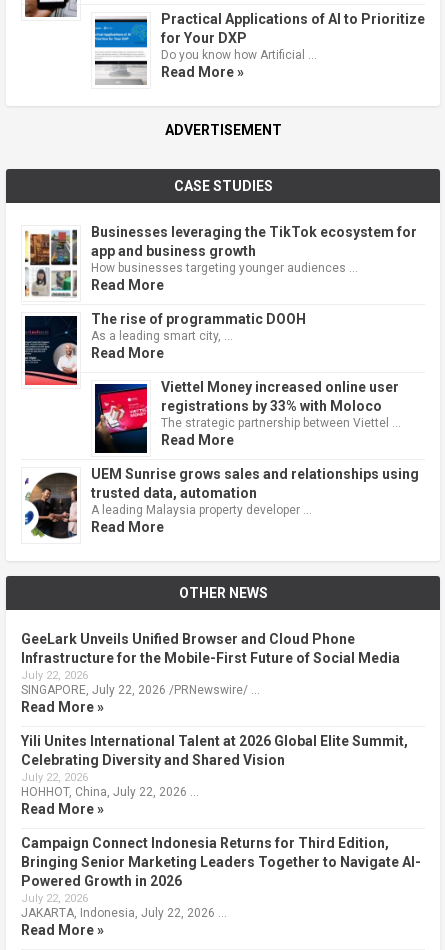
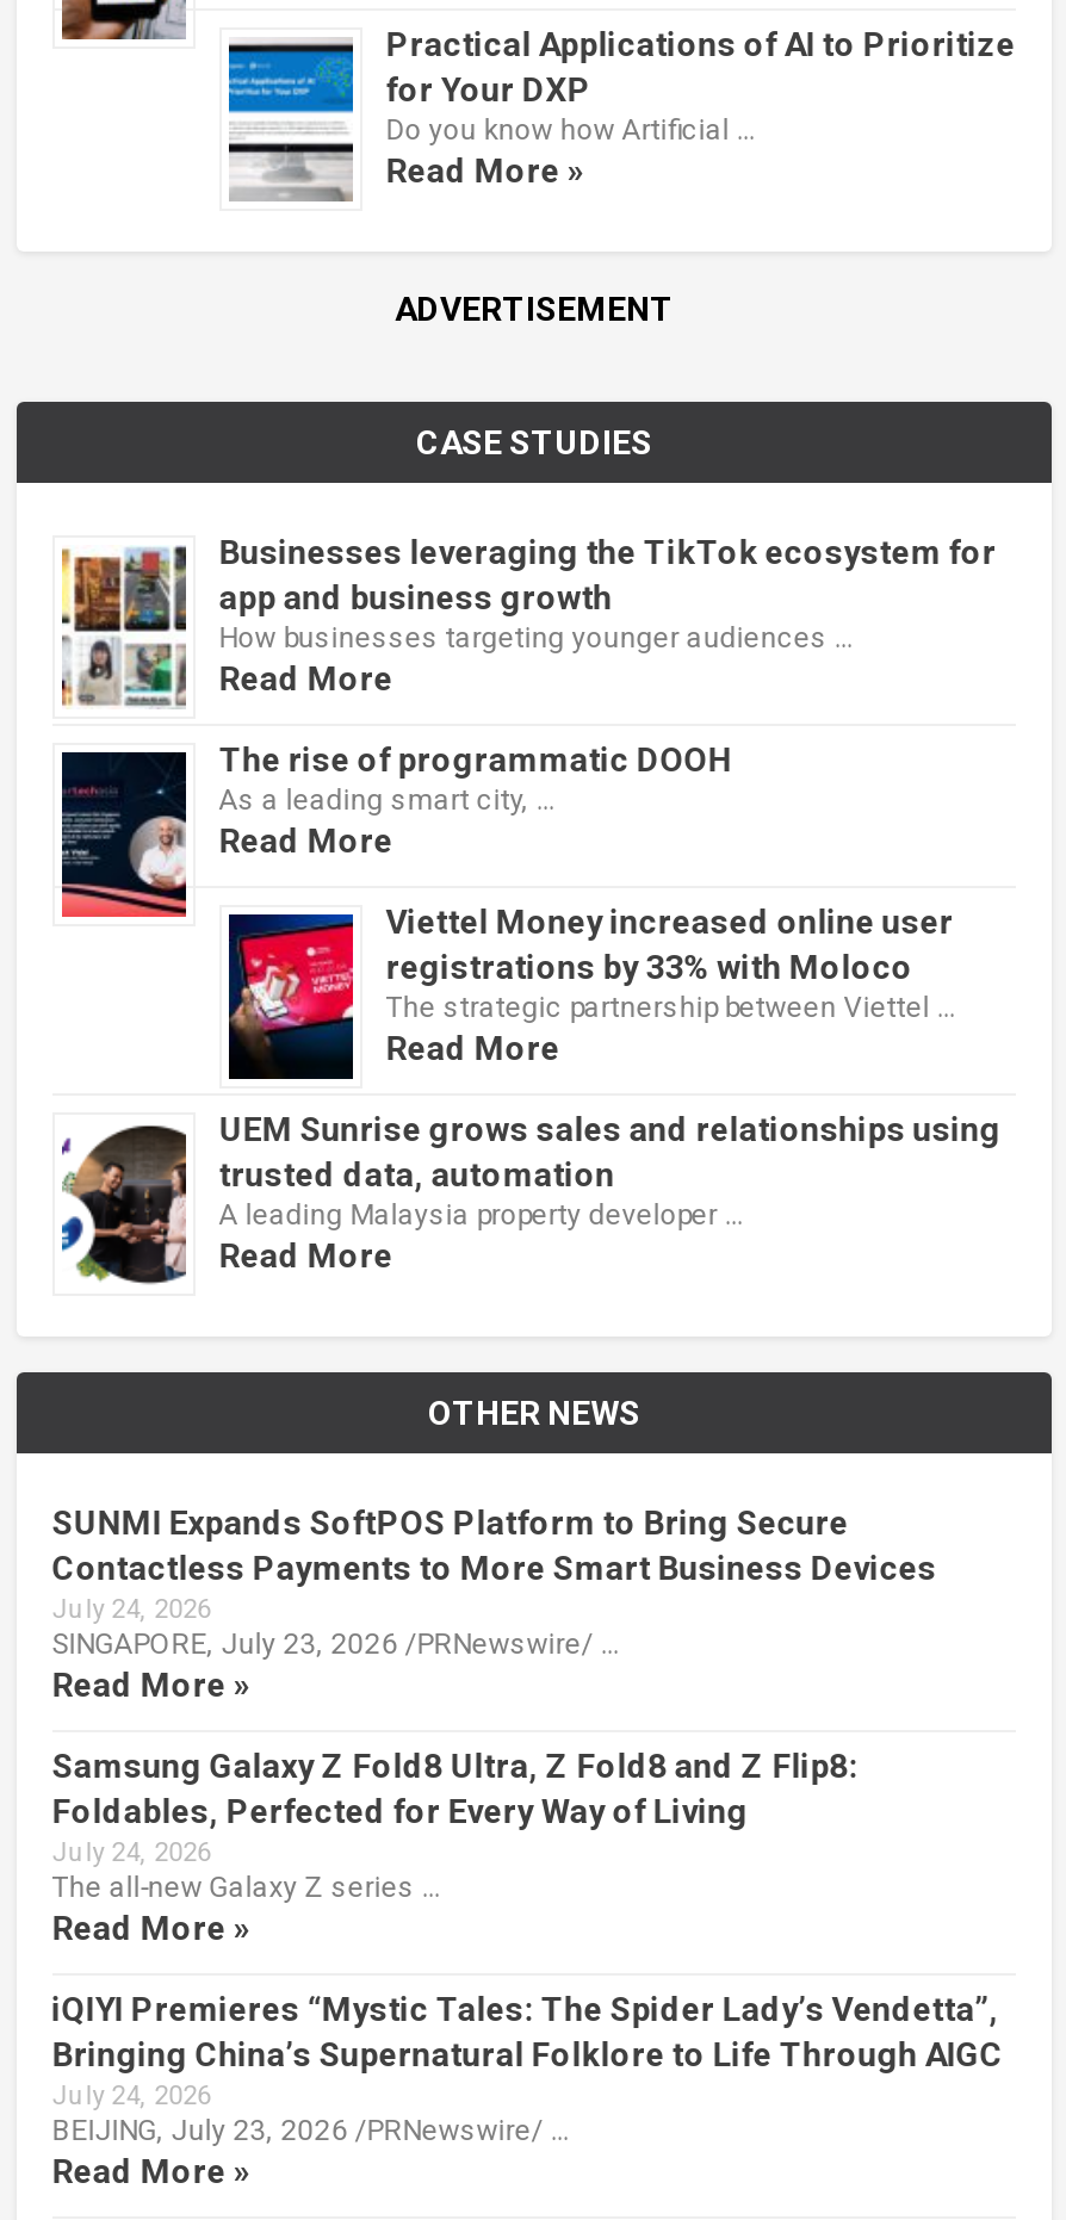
[21,631,400,697] GeeLark Unveils Unified Browser and Cloud Phone | Infrastructure for the Mobile-First Future of Social Media | July 22, 2026 | SINGAPORE, July 22, 2026 /PRNewswire/ … -> [52,1504,937,1661] SUNMI Expands SoftPOS Platform to Bring Secure | Contactless Payments to More Smart Business Devices | July 24, 2026 | SINGAPORE, July 23, 2026 /PRNewswire/ …
[21,733,408,799] Yili Unites International Talent at 2026 Global Elite Summit, | Celebrating Diversity and Shared Vision | July 22, 2026 | HOHHOT, China, July 22, 2026 … -> [52,1747,858,1905] Samsung Galaxy Z Fold8 Ultra, Z Fold8 and Z Flip8: | Foldables, Perfected for Every Way of Living | July 24, 2026 | The all-new Galaxy Z series …
[21,835,421,920] Campaign Connect Indonesia Returns for Third Edition, | Bringing Senior Marketing Leaders Together to Navigate AI- | Powered Growth in 2026 | July 22, 2026 | JAKARTA, Indonesia, July 22, 2026 … -> [52,1990,1003,2148] iQIYI Premieres “Mystic Tales: The Spider Lady’s Vendetta”, | Bringing China’s Supernatural Folklore to Life Through AIGC | July 24, 2026 | BEIJING, July 23, 2026 /PRNewswire/ …

